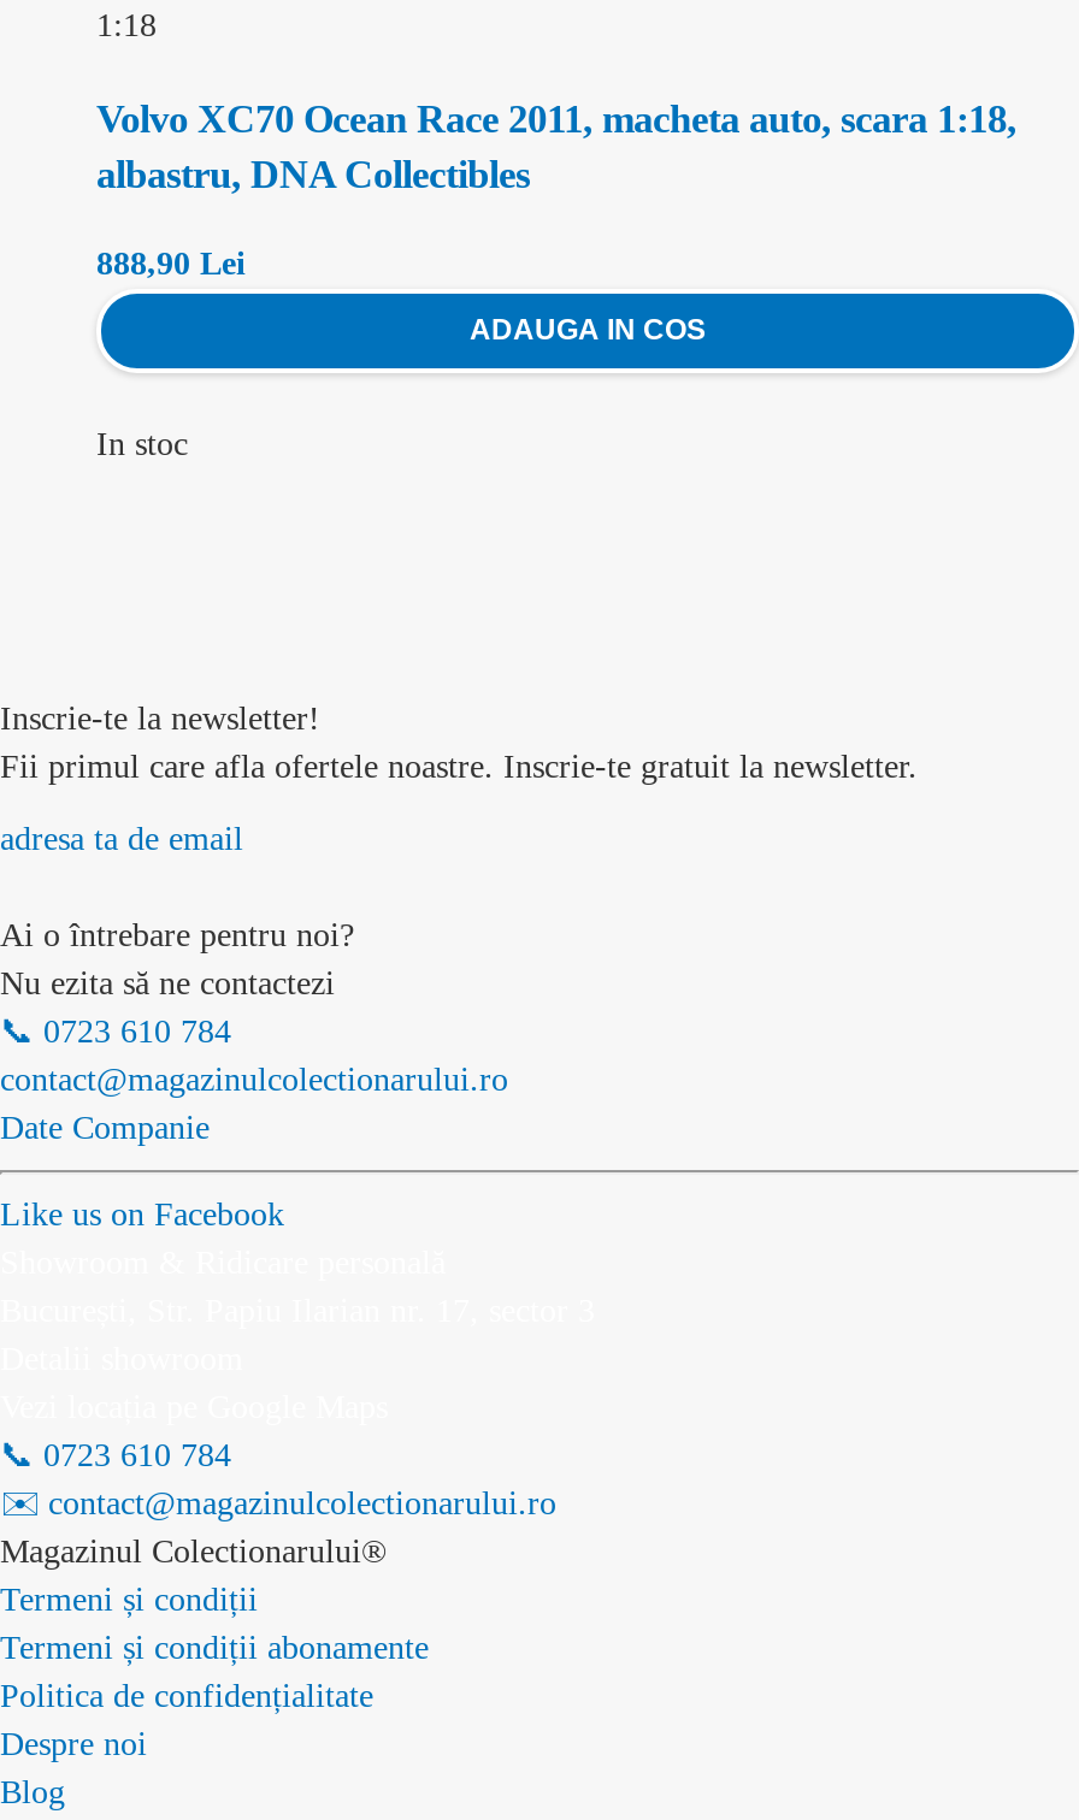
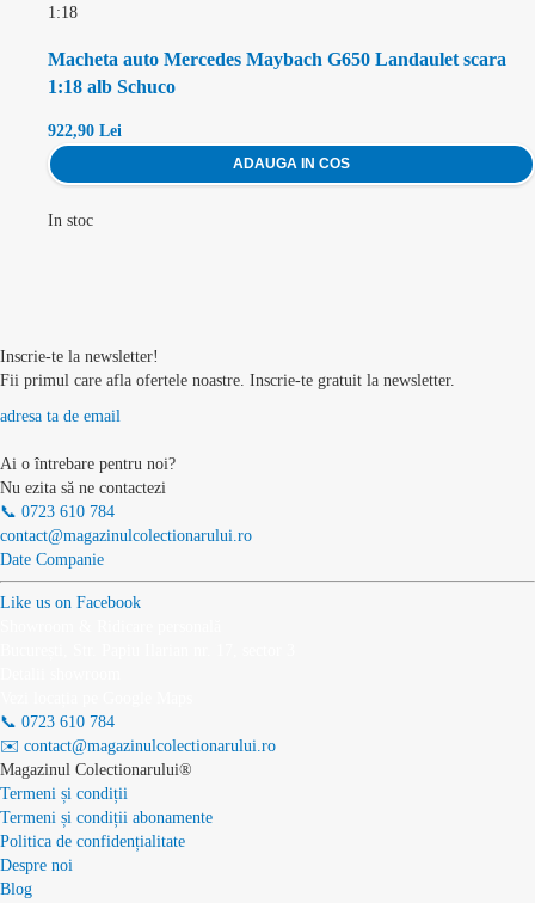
[96,96,1016,197] Volvo XC70 Ocean Race 2011, macheta auto, scara 1:18, | albastru, DNA Collectibles -> [48,47,506,98] Macheta auto Mercedes Maybach G650 Landaulet scara | 1:18 alb Schuco
[96,246,246,282] 888,90 Lei -> [48,122,122,140] 922,90 Lei

